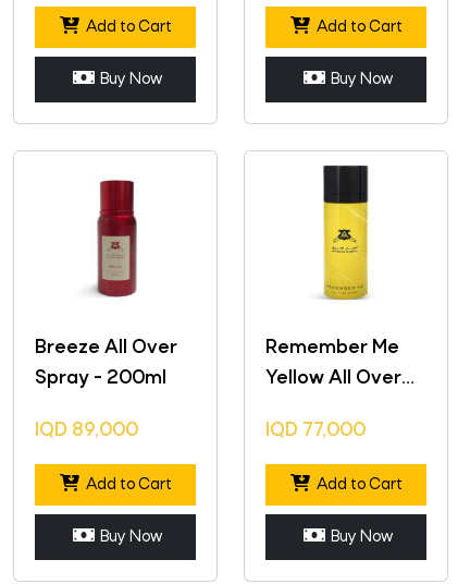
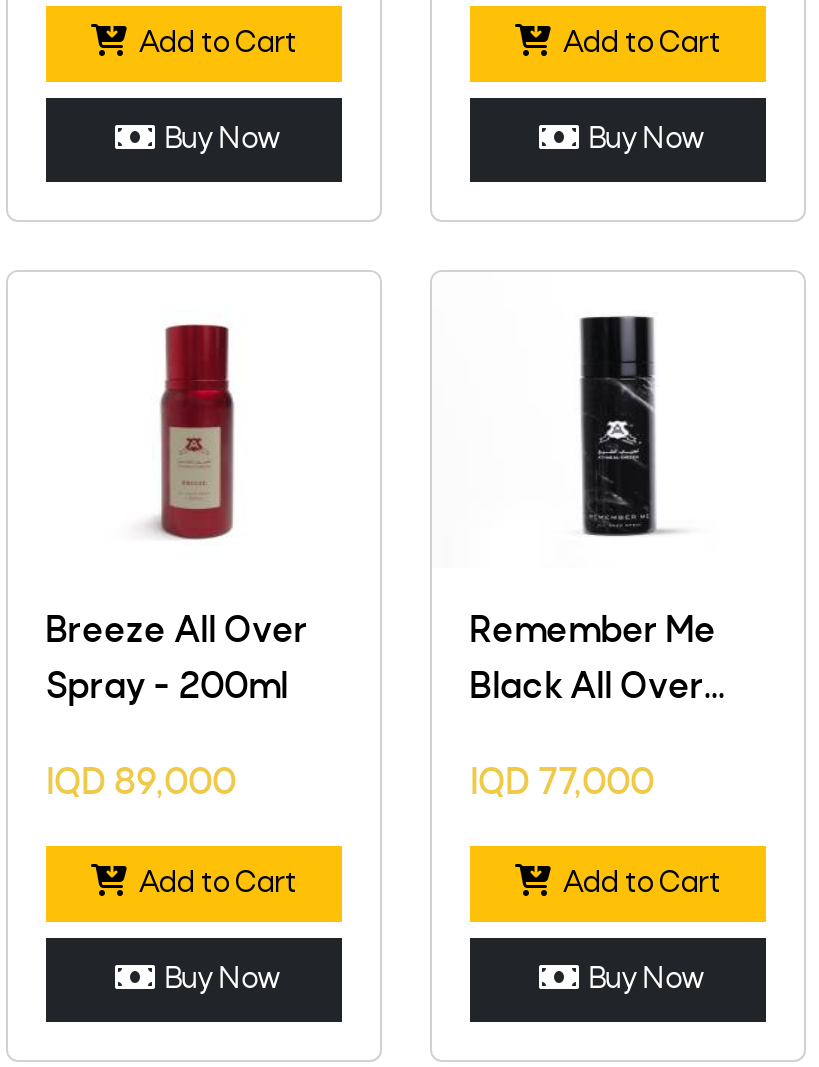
[322,165,369,301] [image] -> [576,298,672,544] [image]
[266,368,402,389] Yellow All Over -> [470,670,704,708] Black All Over

